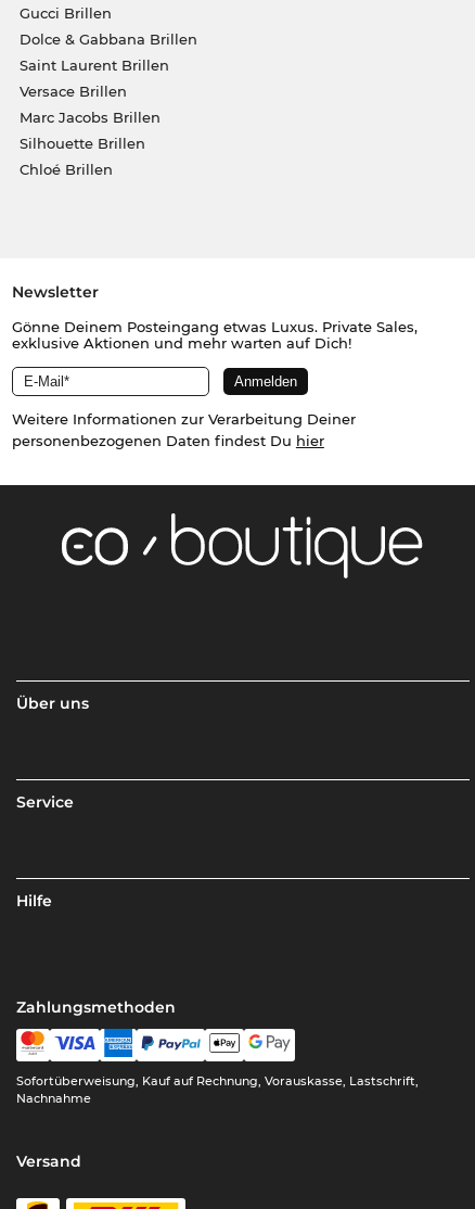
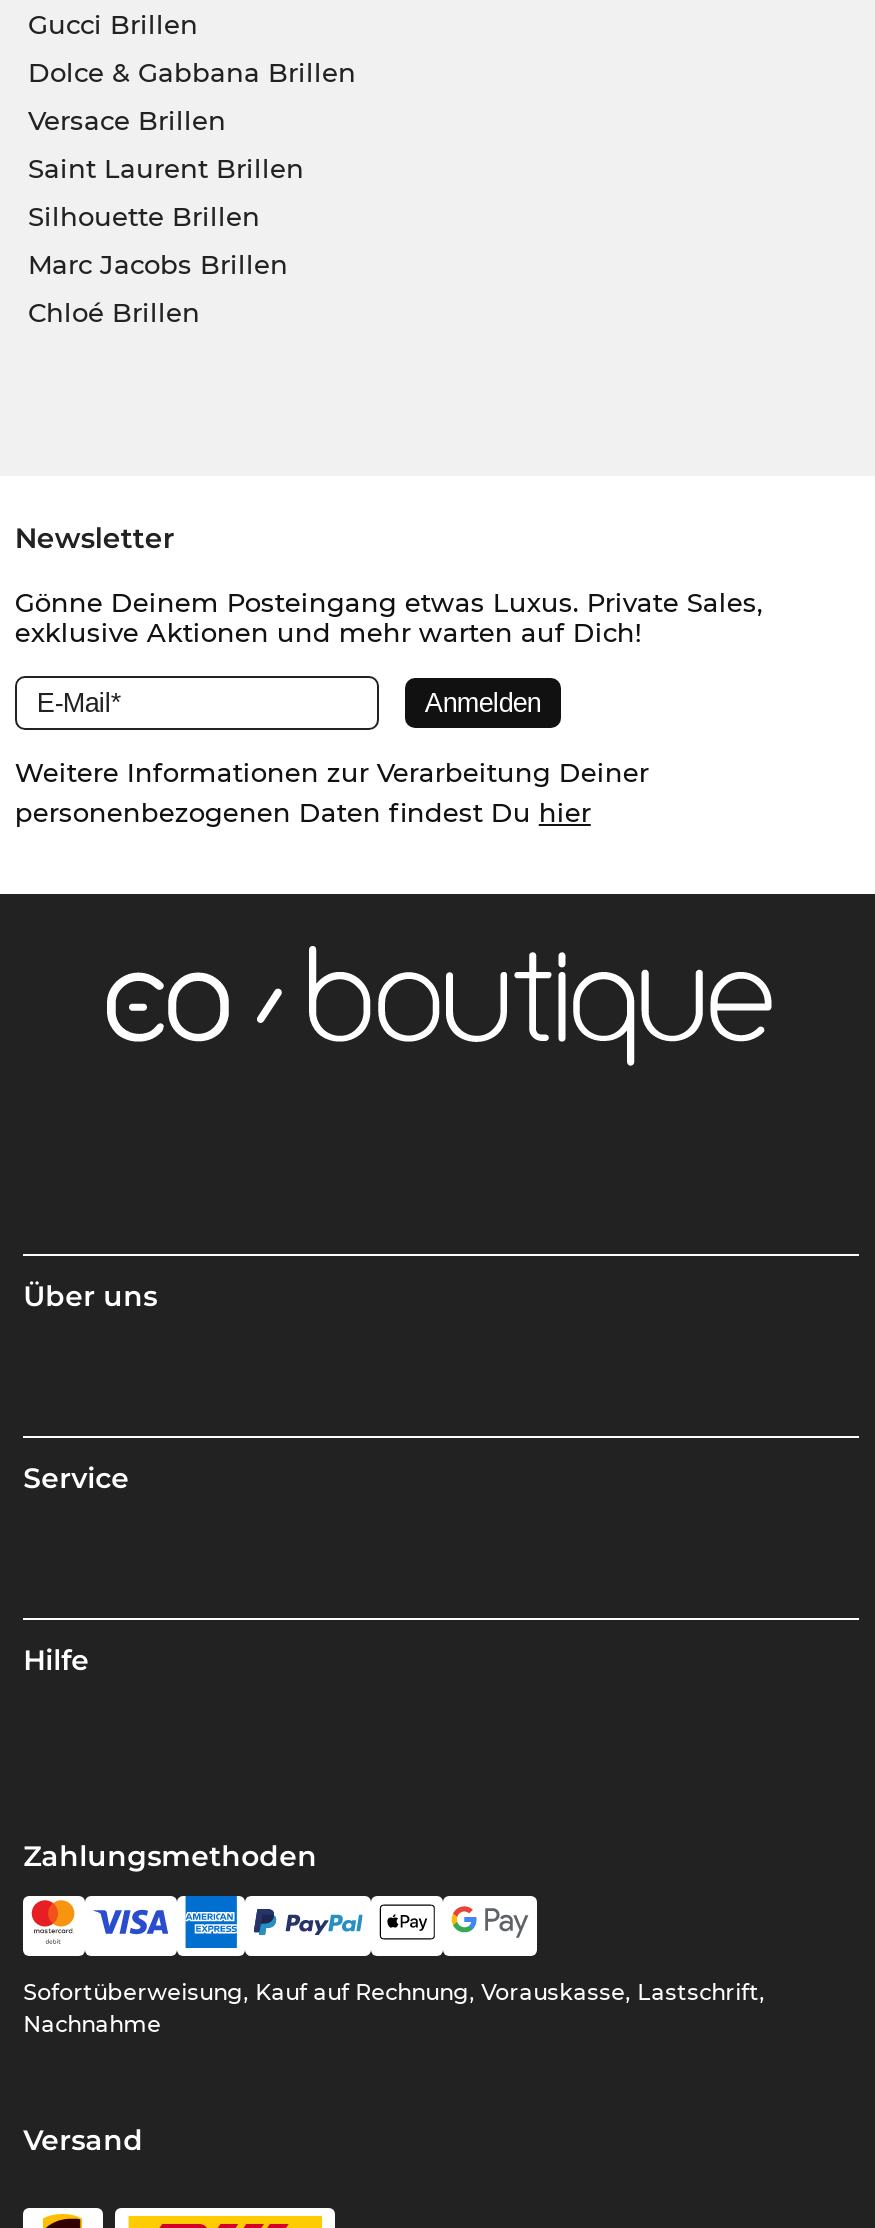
moved [19,57,169,74] -> [28,152,304,184]: Saint Laurent Brillen
moved [19,83,126,100] -> [28,104,226,136]: Versace Brillen
moved [19,109,160,126] -> [28,248,288,280]: Marc Jacobs Brillen
moved [19,135,145,152] -> [28,200,260,232]: Silhouette Brillen

